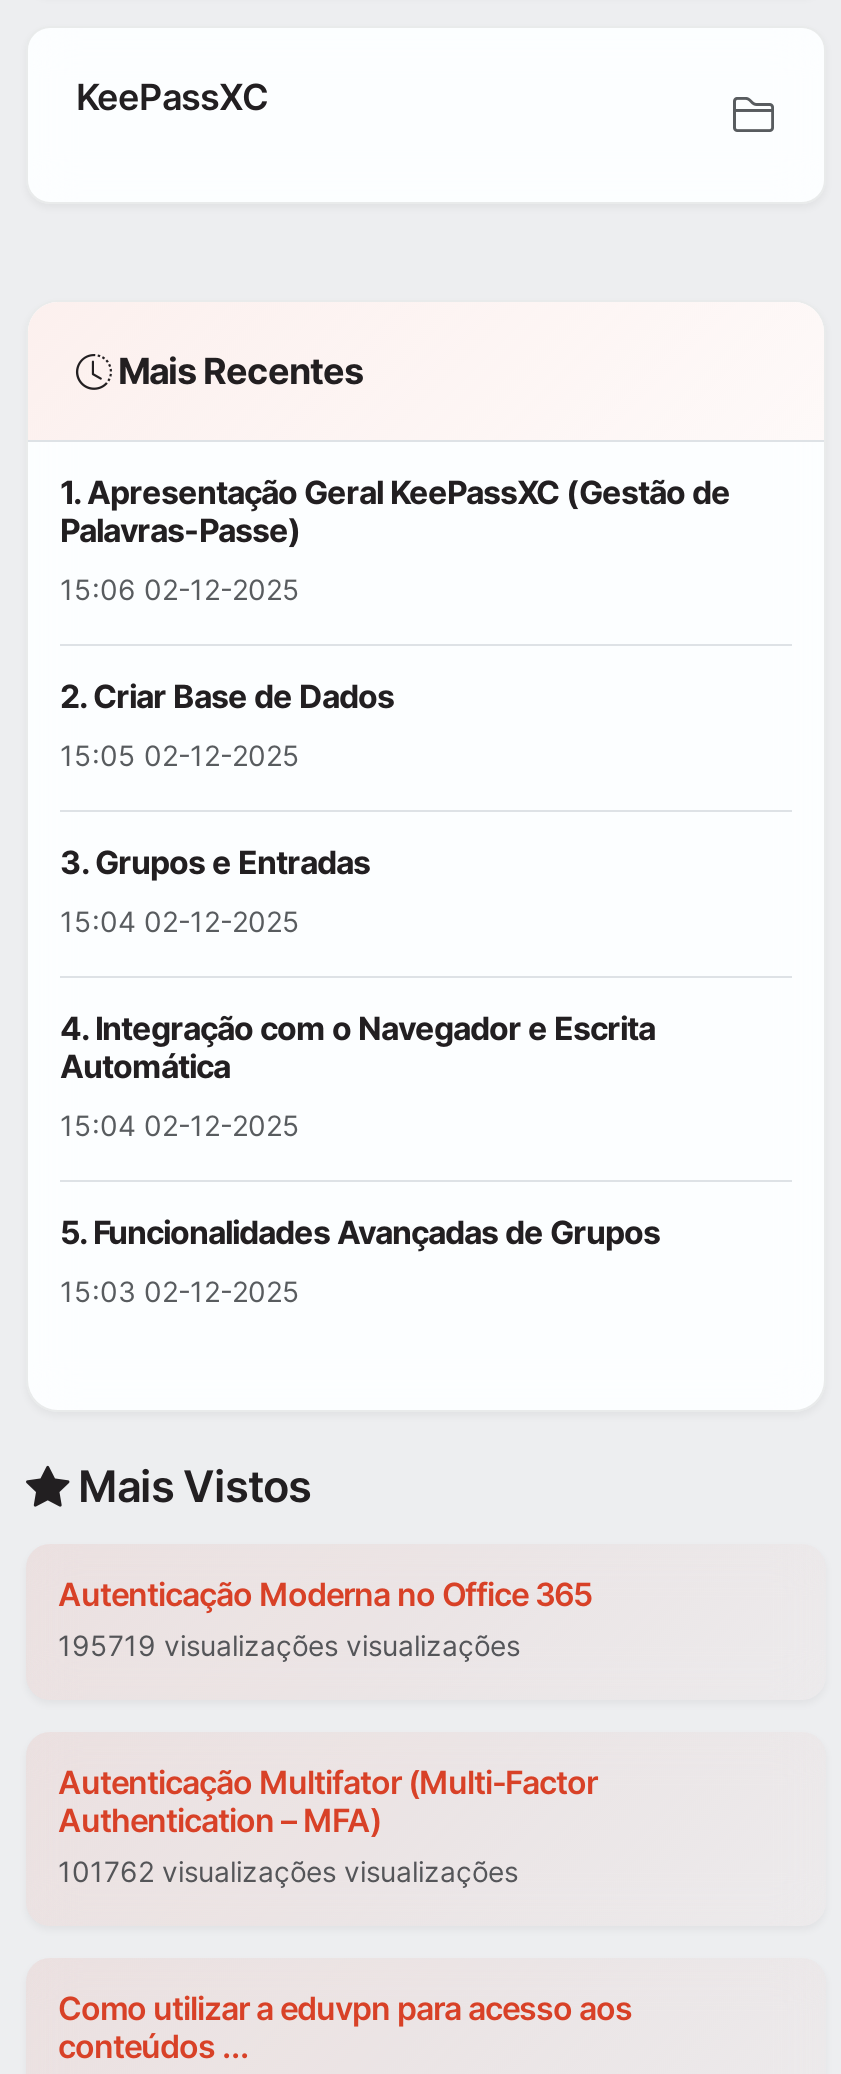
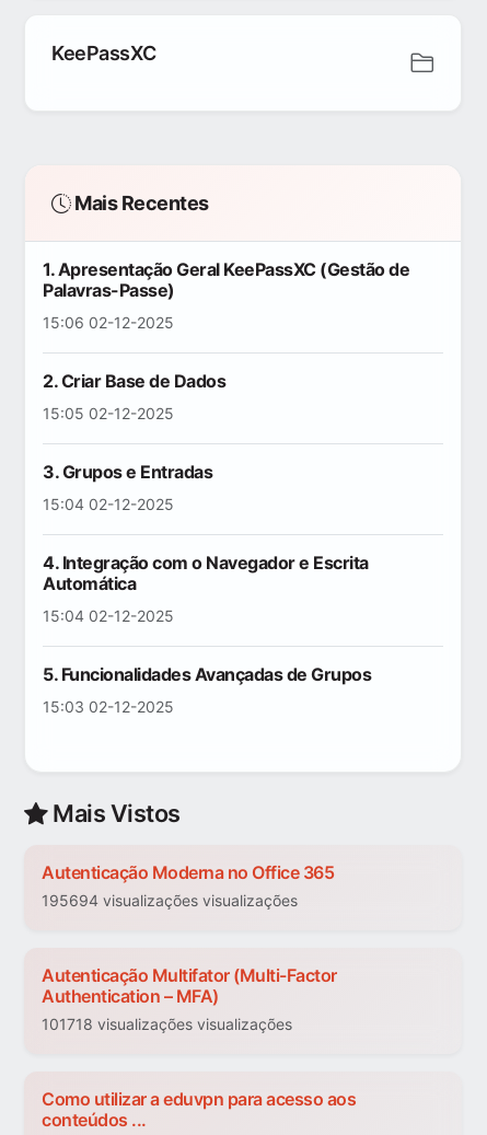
[58,1629,520,1663] 195719 visualizações visualizações -> [42,891,298,910] 195694 visualizações visualizações
[58,1855,518,1889] 101762 visualizações visualizações -> [42,1015,292,1034] 101718 visualizações visualizações

